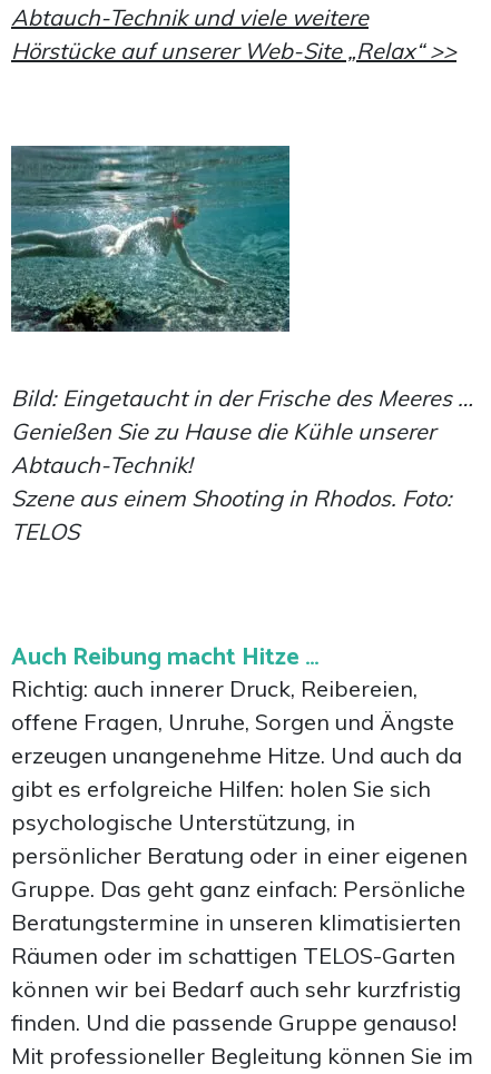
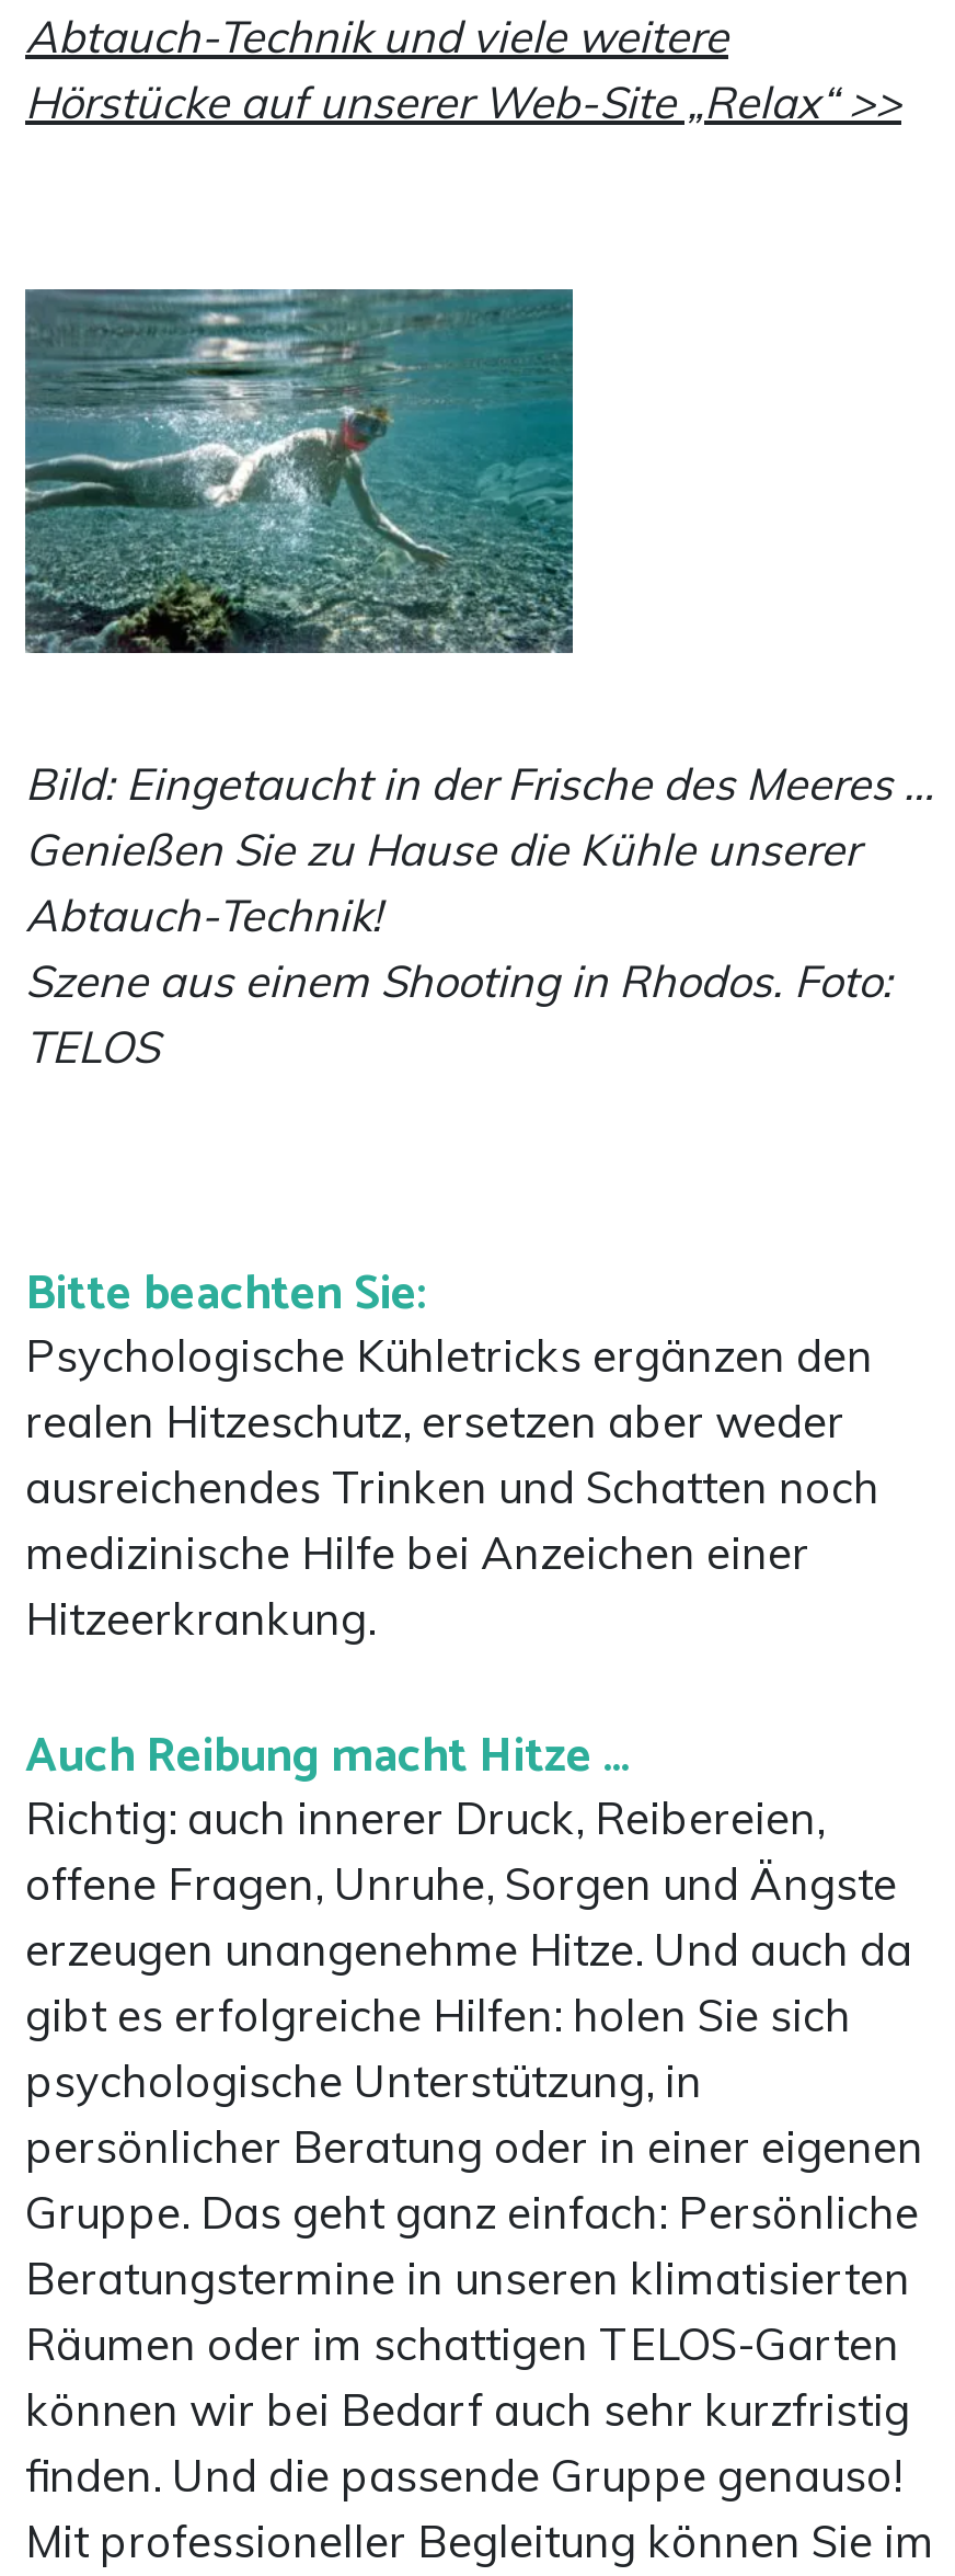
none -> [25,1255,879,1646] Bitte beachten Sie: | Psychologische Kühletricks ergänzen den | realen Hitzeschutz, ersetzen aber weder | ausreichendes Trinken und Schatten noch | medizinische Hilfe bei Anzeichen einer | Hitzeerkrankung.

